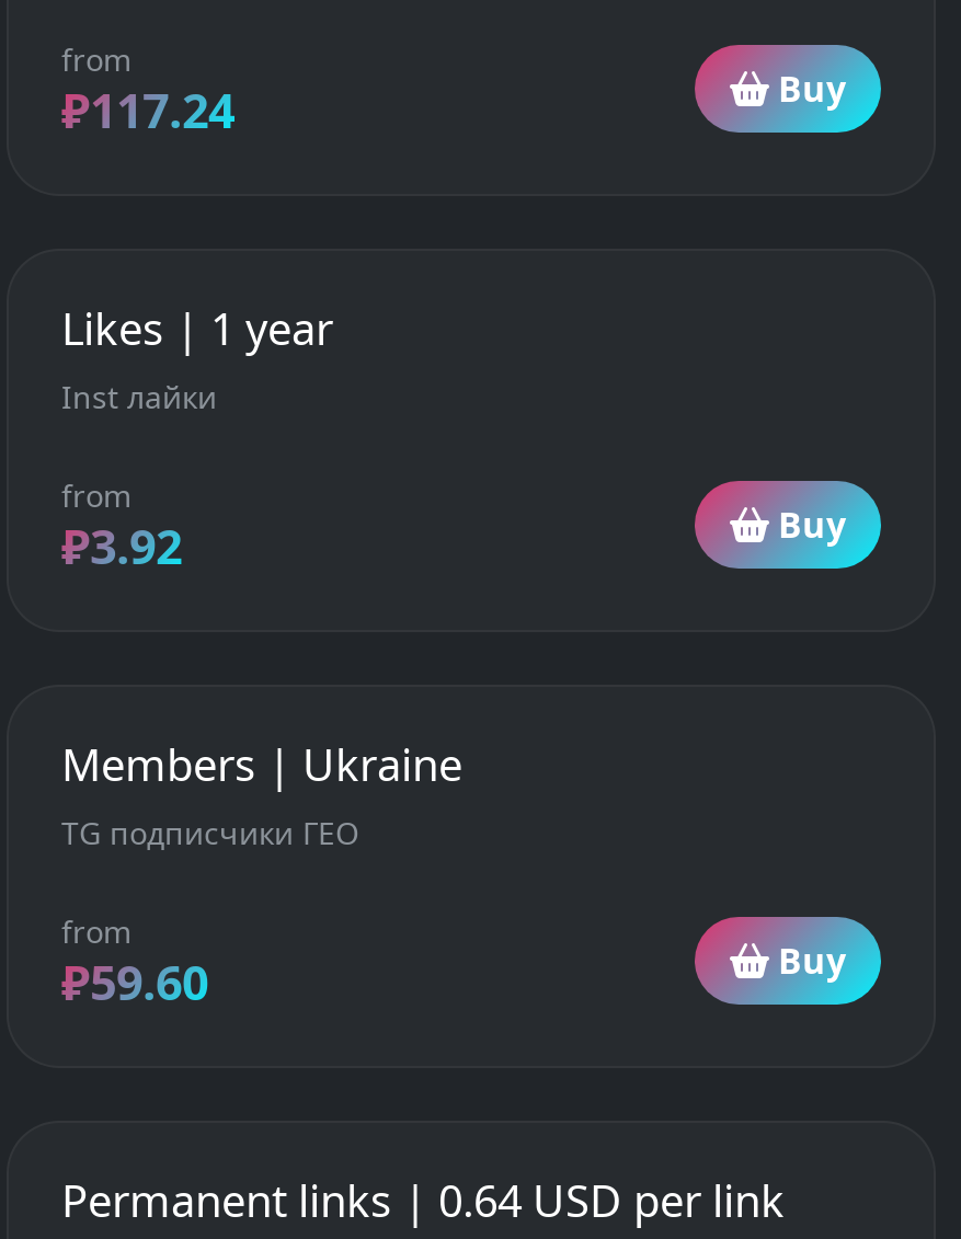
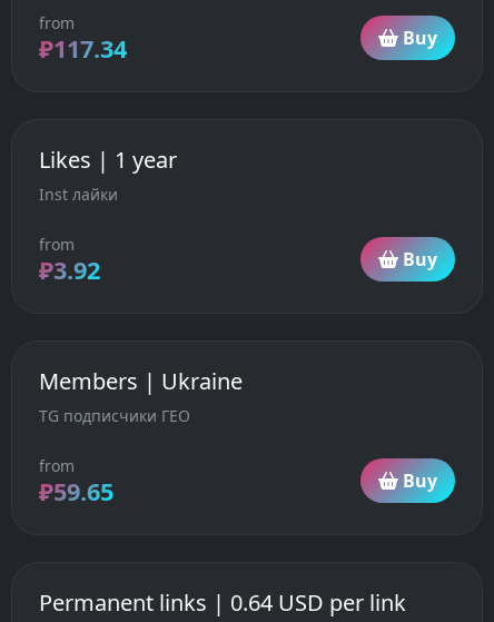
[61,78,234,141] ₽117.24 -> [39,32,127,65] ₽117.34
[61,950,208,1013] ₽59.60 -> [39,475,113,507] ₽59.65

